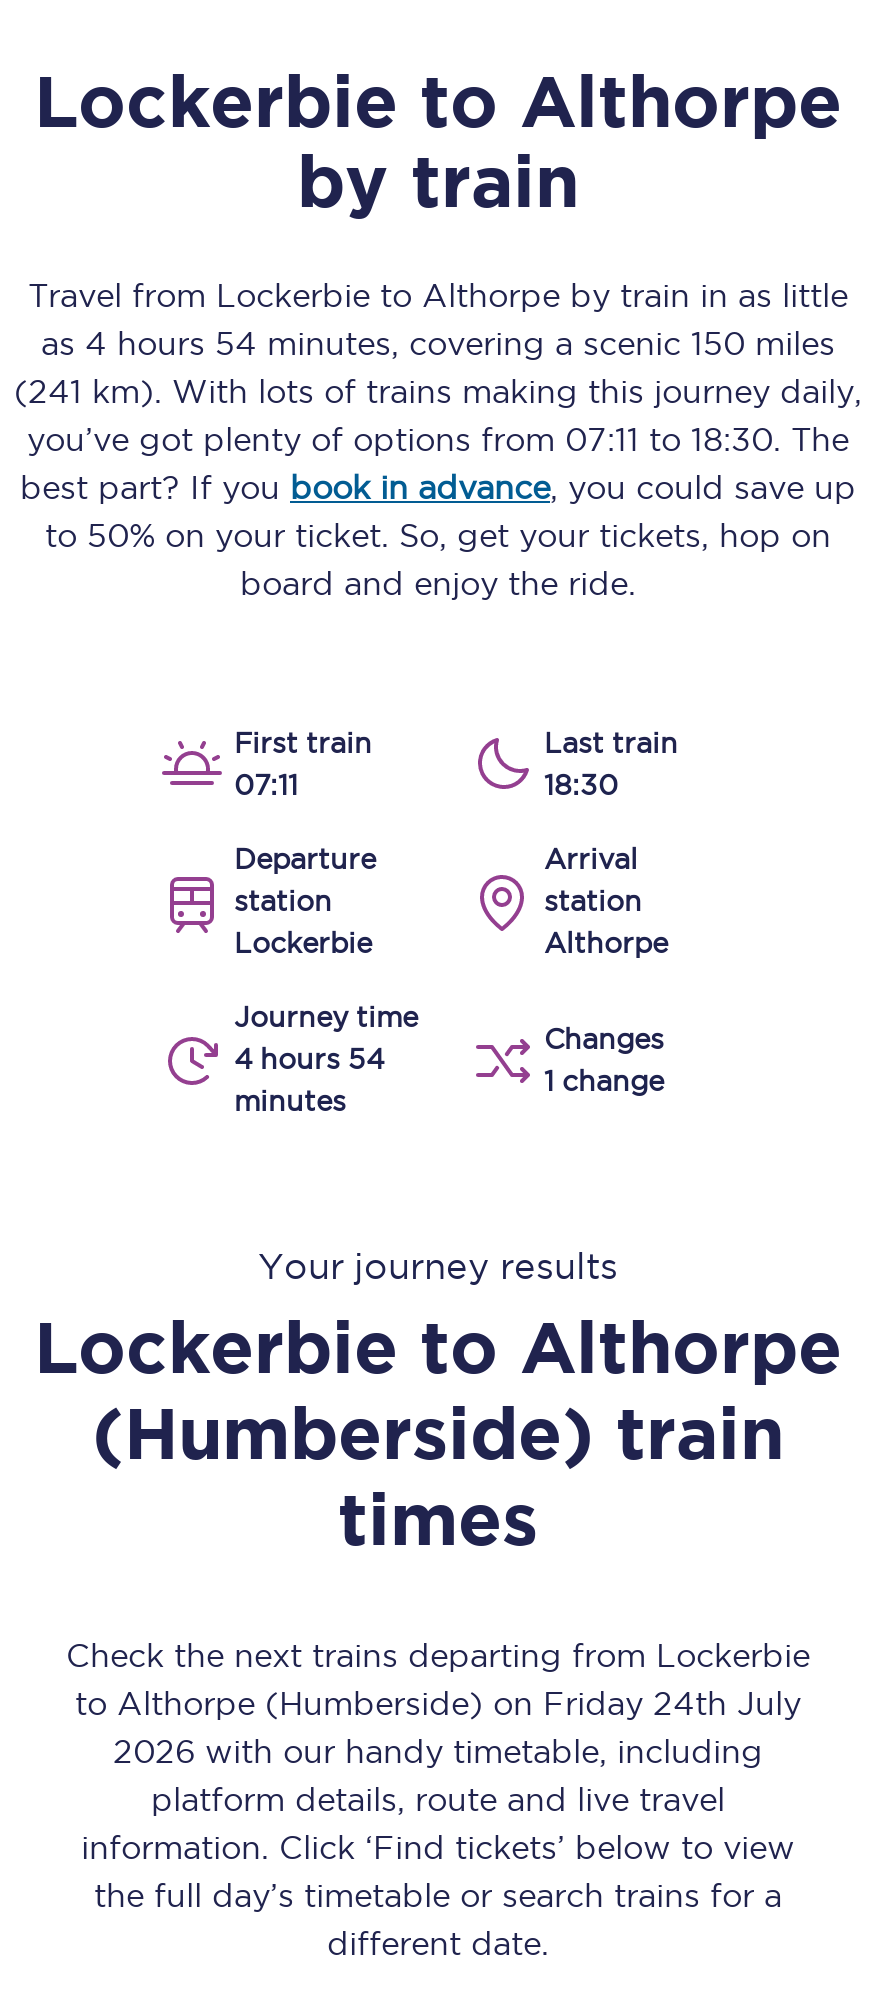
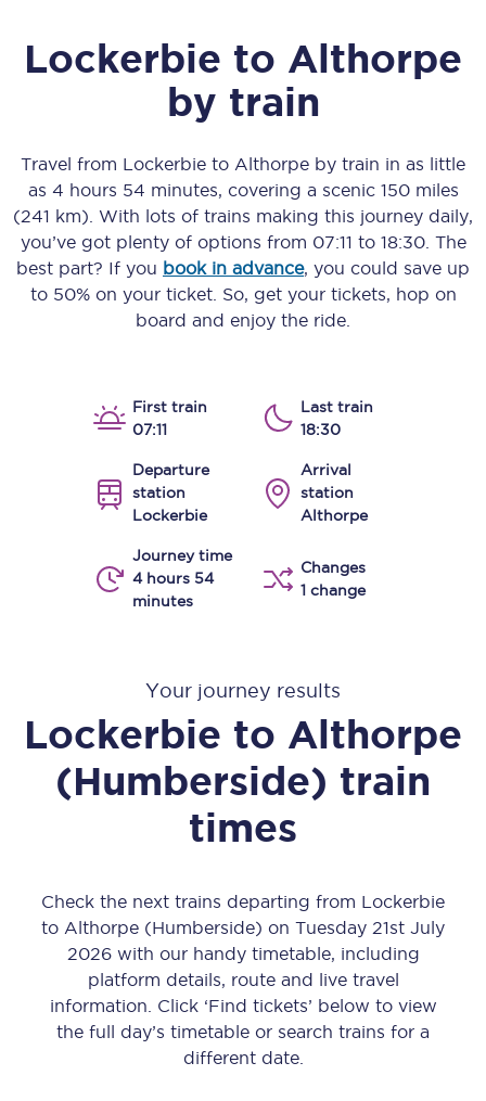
[75,1685,801,1721] to Althorpe (Humberside) on Friday 24th July -> [41,918,445,937] to Althorpe (Humberside) on Tuesday 21st July

